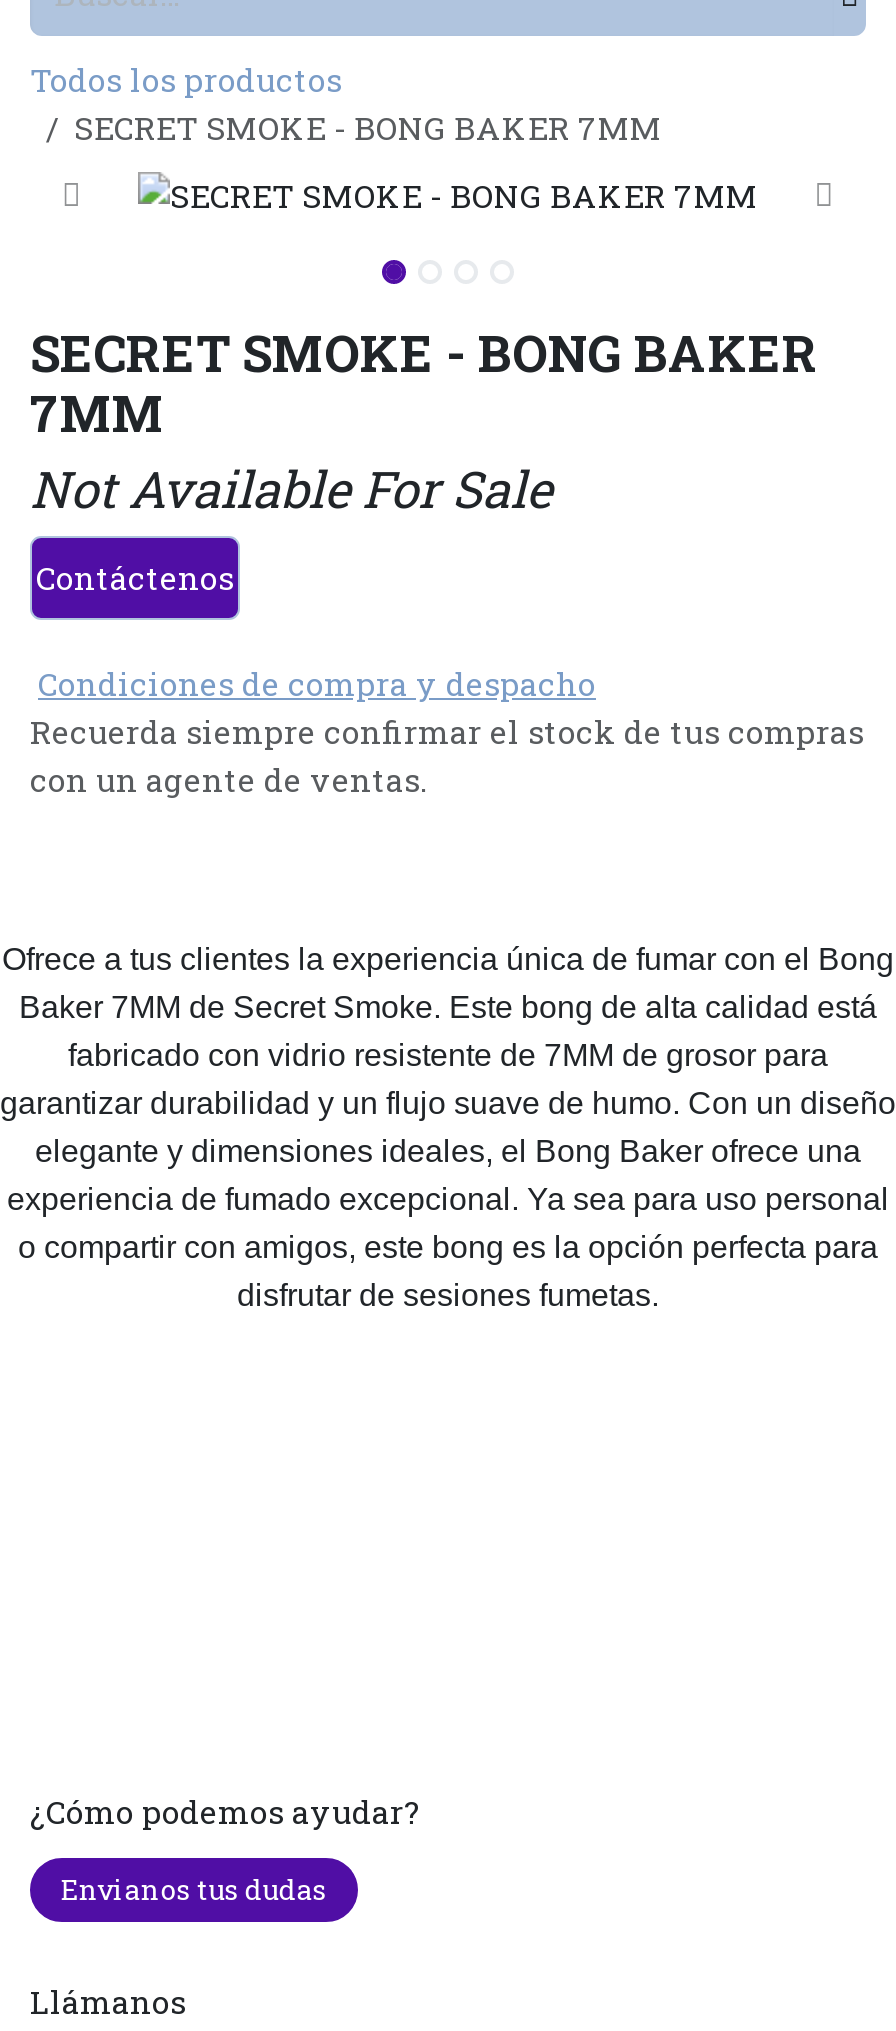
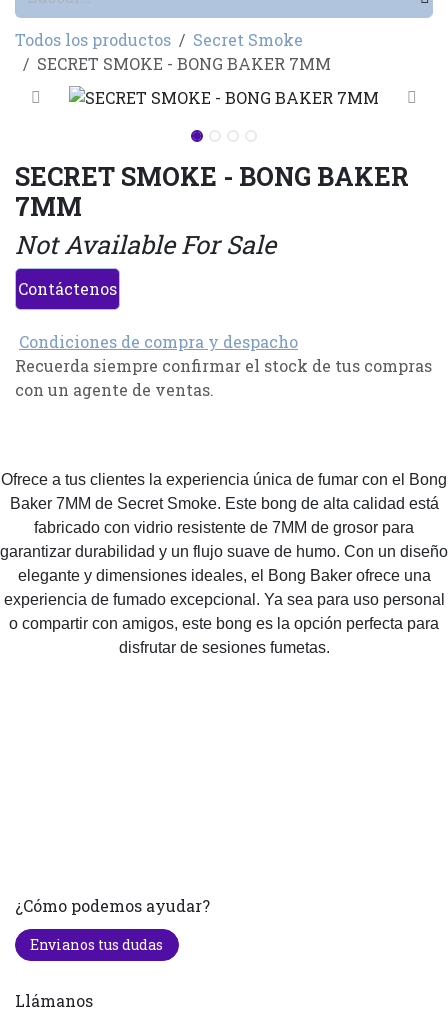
none -> [193,29,303,50] Secret Smoke

